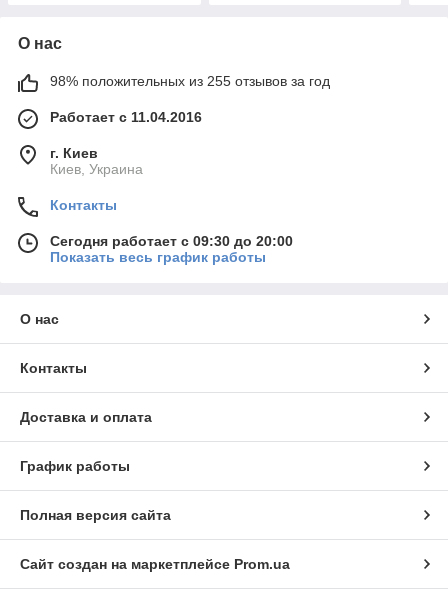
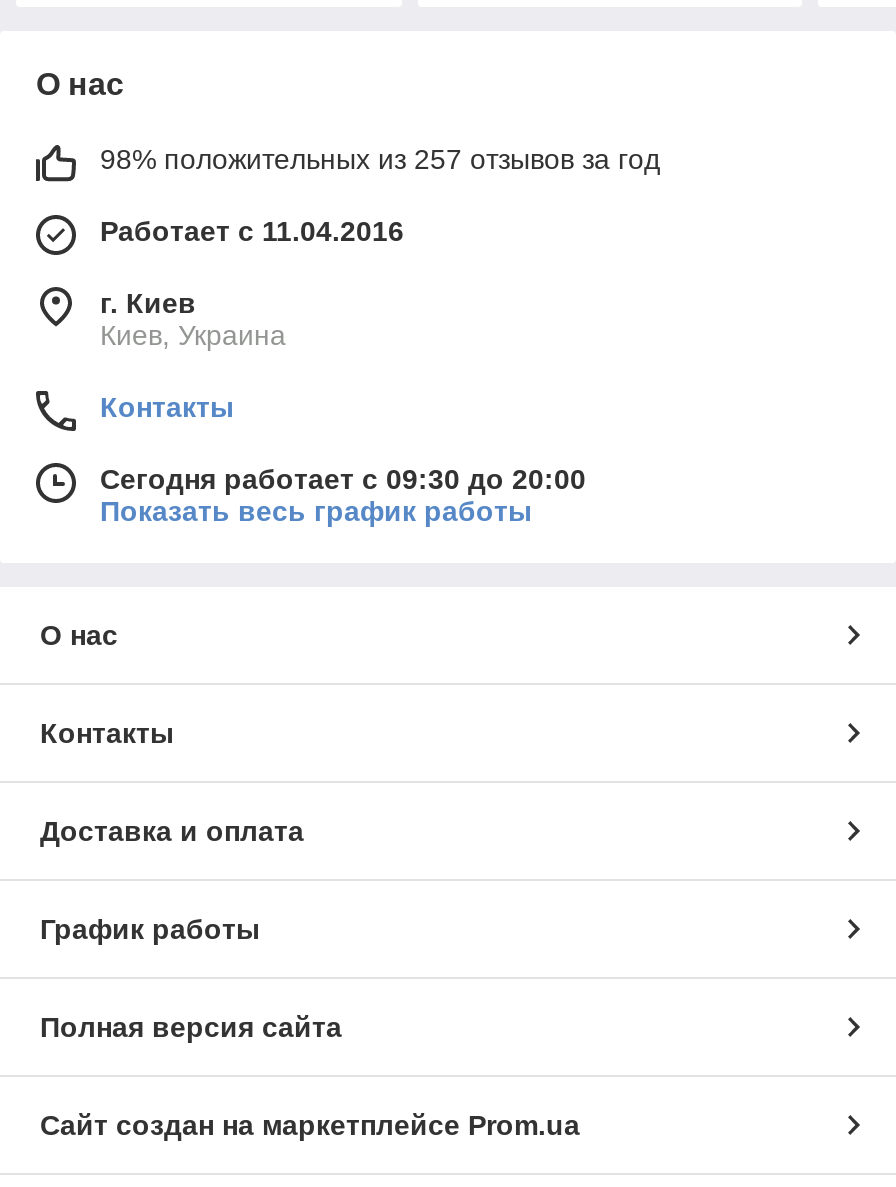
[50,73,330,89] 98% положительных из 255 отзывов за год -> [100,143,660,175] 98% положительных из 257 отзывов за год

